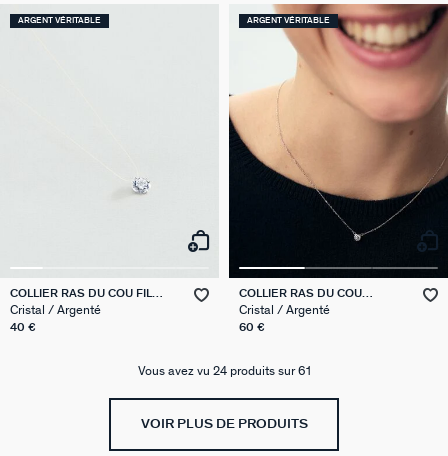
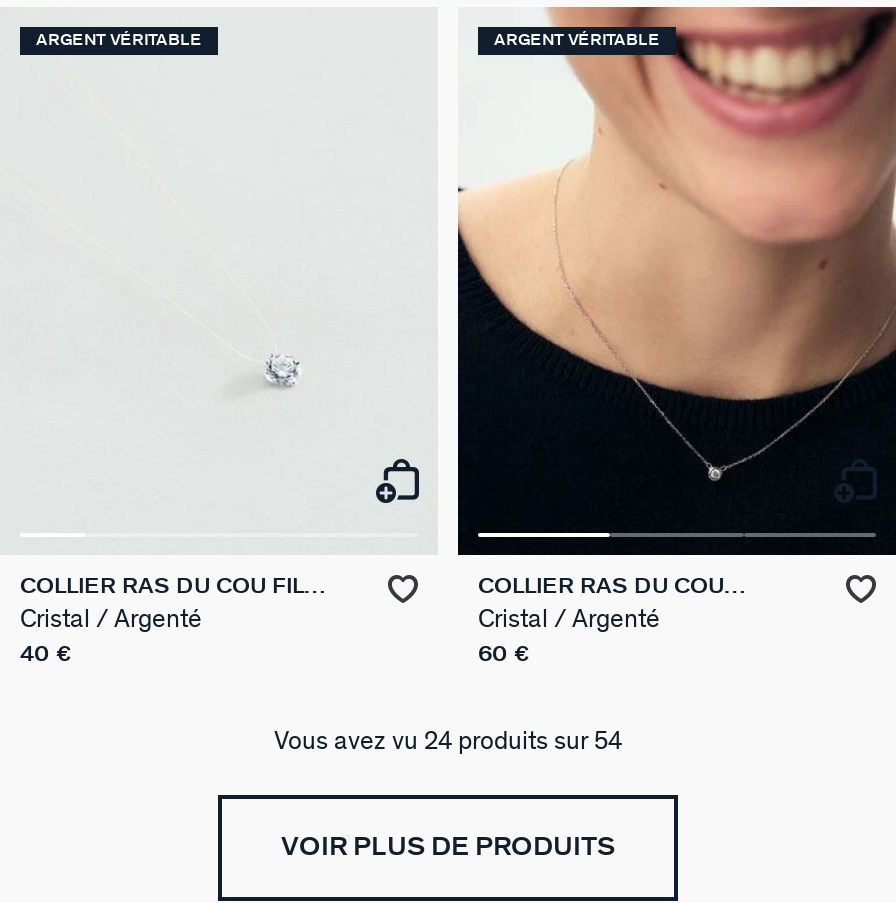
[137,365,310,378] Vous avez vu 24 produits sur 61 -> [274,729,622,755] Vous avez vu 24 produits sur 54

